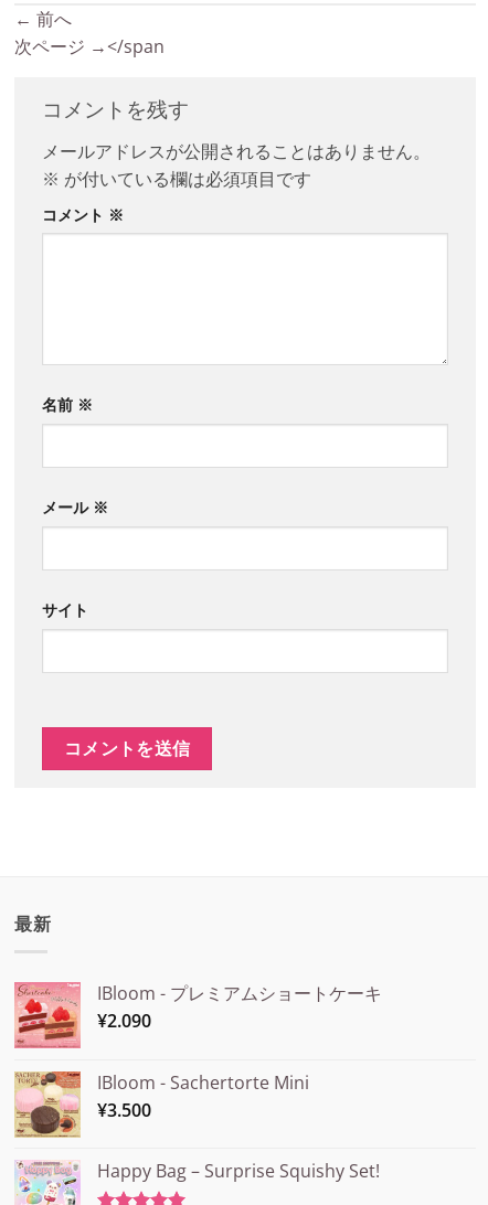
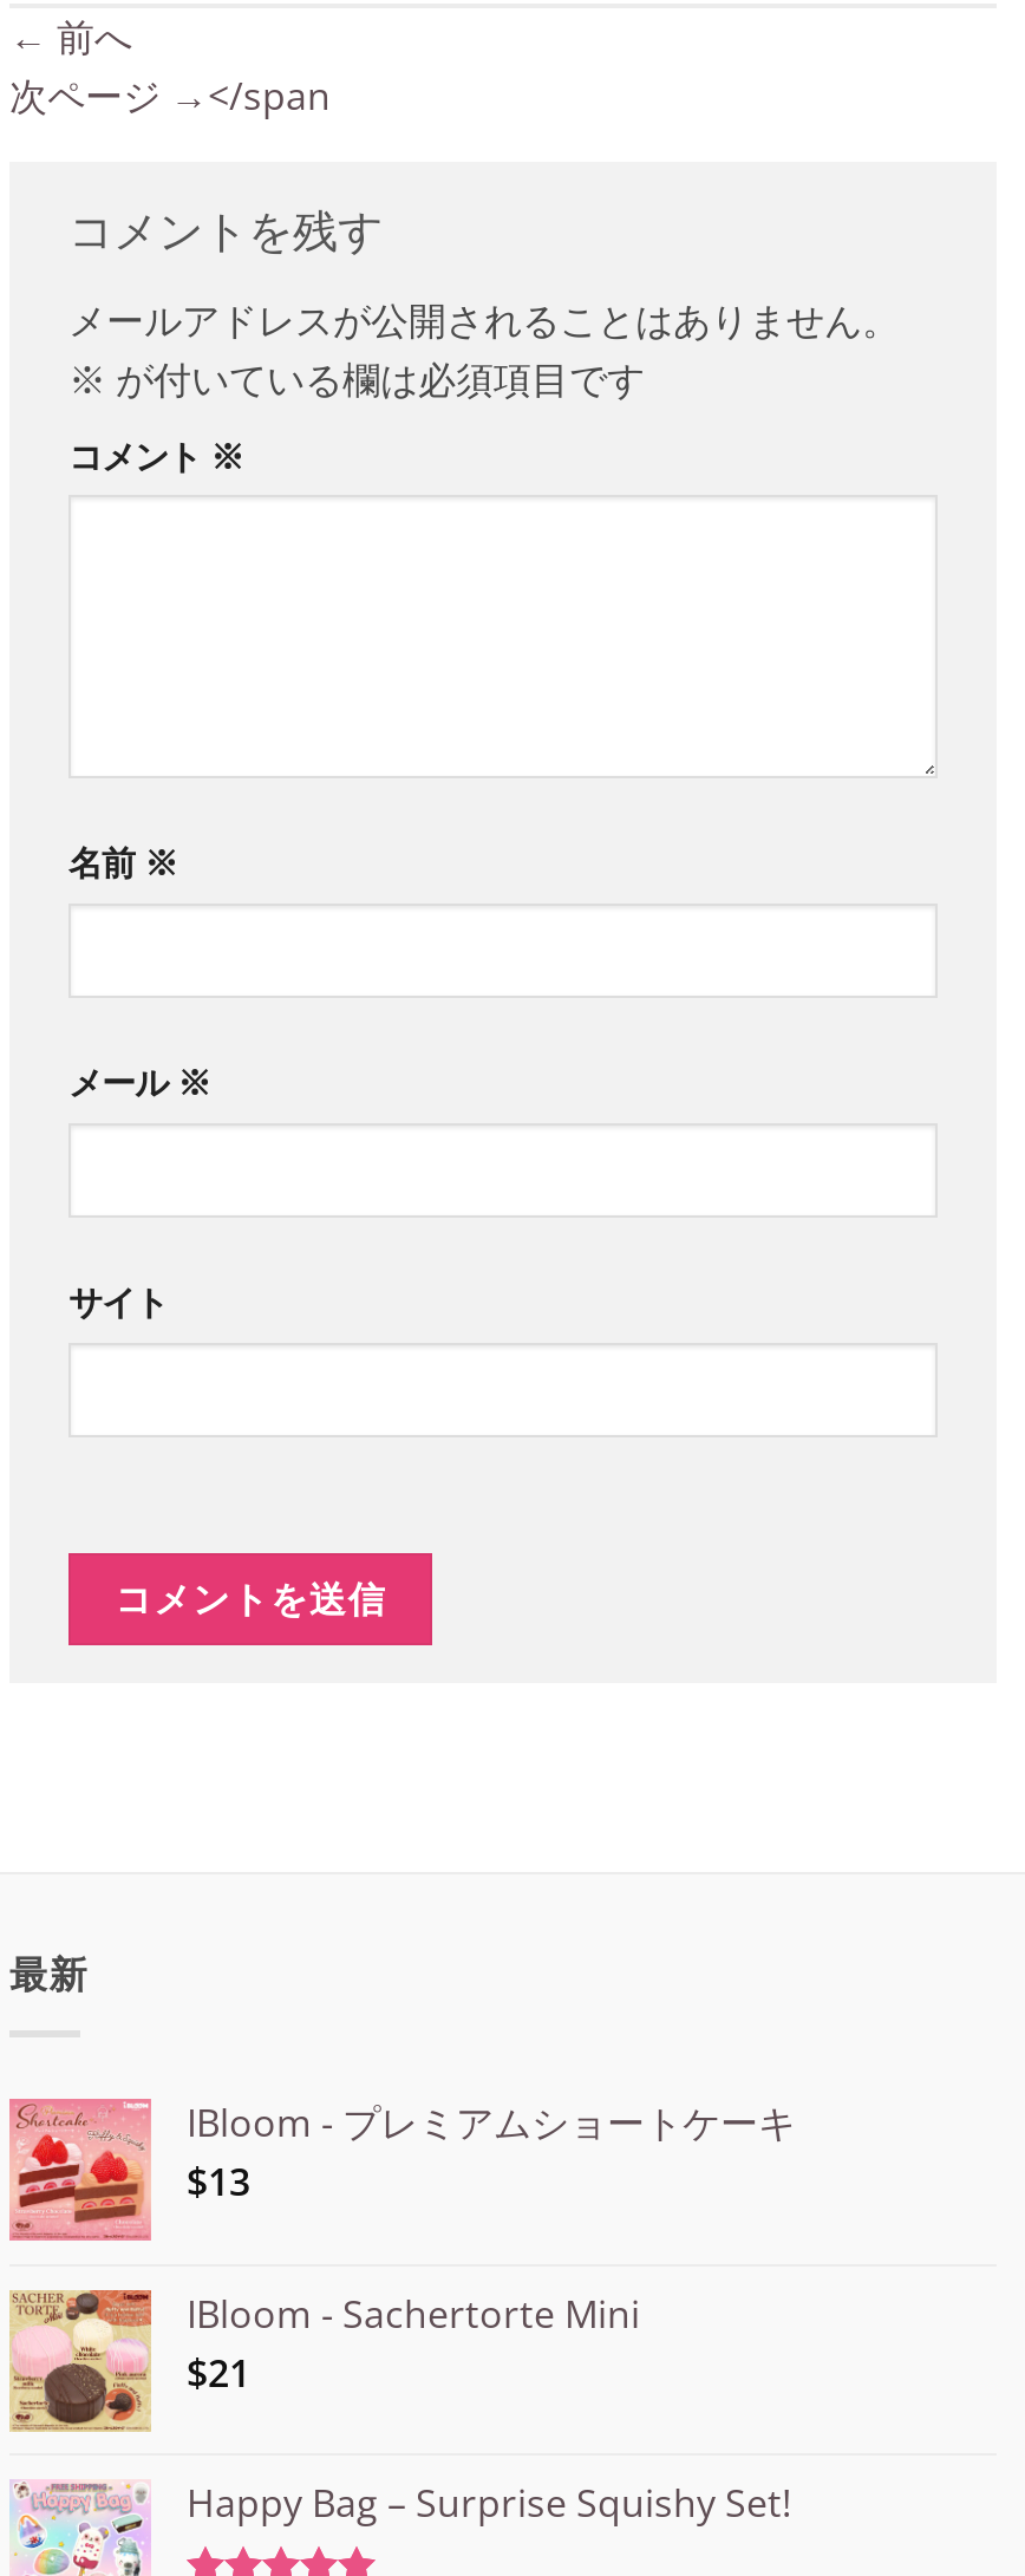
[97,1008,151,1033] ¥2.090 -> [187,2155,250,2207] $13
[97,1098,151,1122] ¥3.500 -> [187,2347,250,2399] $21

